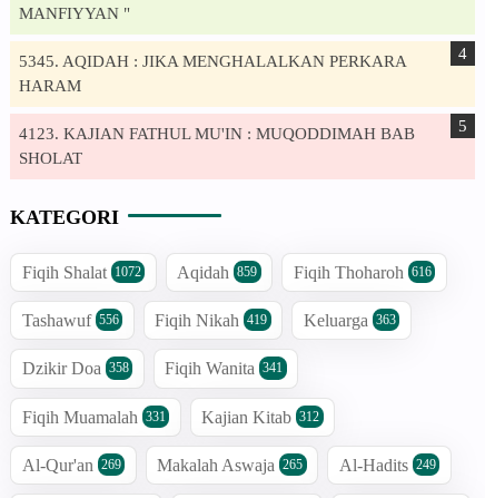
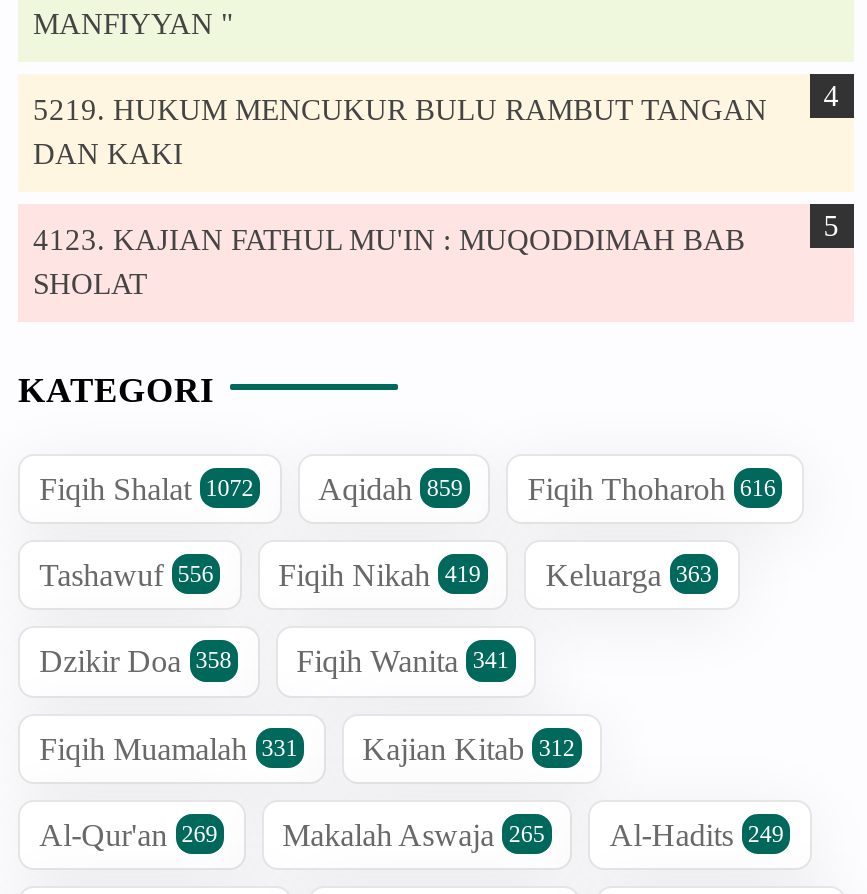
[18,53,405,95] 5345. AQIDAH : JIKA MENGHALALKAN PERKARA | HARAM -> [33,95,767,171] 5219. HUKUM MENCUKUR BULU RAMBUT TANGAN | DAN KAKI

